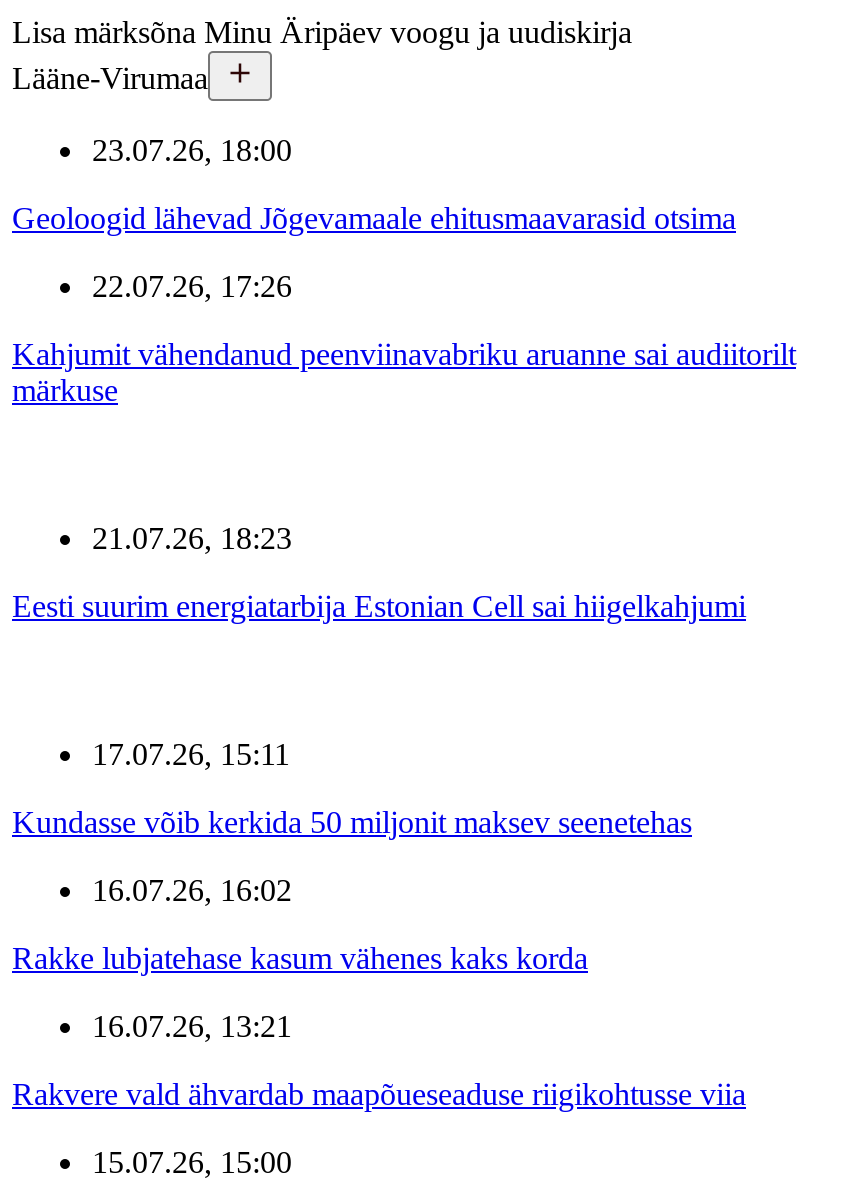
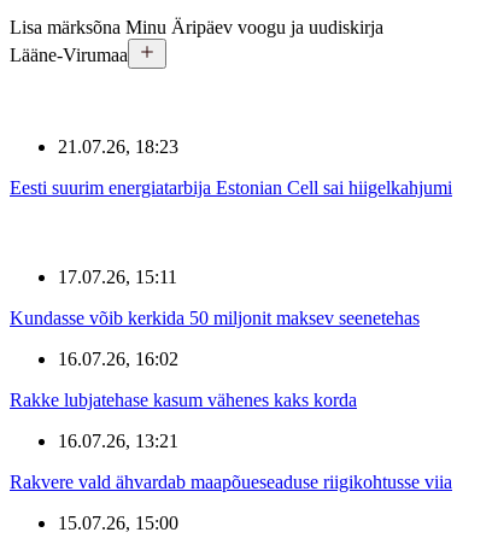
[12,133,796,407] 23.07.26, 18:00 | Geoloogid lähevad Jõgevamaale ehitusmaavarasid otsima | 22.07.26, 17:26 | Kahjumit vähendanud peenviinavabriku aruanne sai audiitorilt | märkuse -> none

